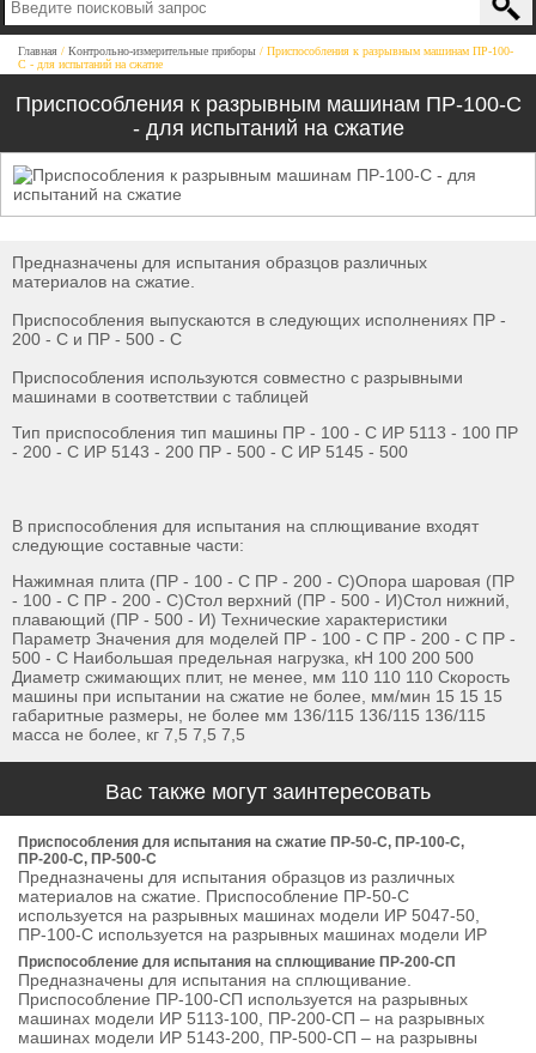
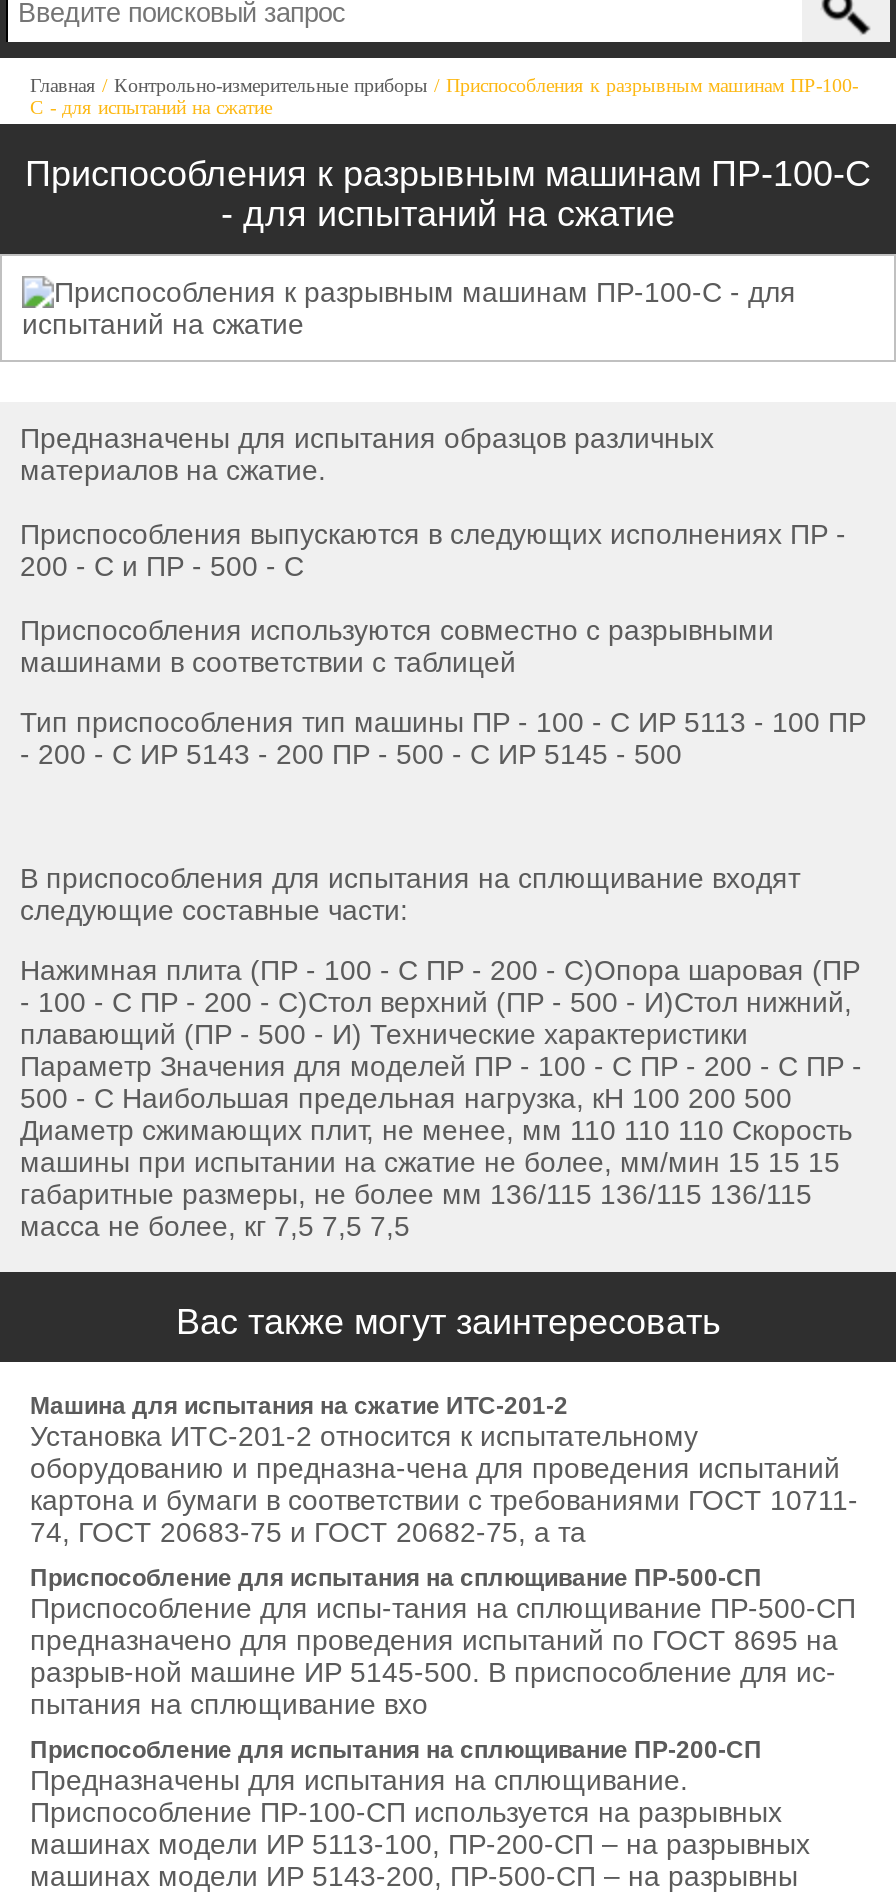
[18,834,487,944] Приспособления для испытания на сжатие ПР-50-С, ПР-100-С, | ПР-200-С, ПР-500-С | Предназначены для испытания образцов из различных | материалов на сжатие. Приспособление ПР-50-С | используется на разрывных машинах модели ИР 5047-50, | ПР-100-С используется на разрывных машинах модели ИР -> [30,1392,858,1720] Машина для испытания на сжатие ИТС-201-2 | Установка ИТС-201-2 относится к испытательному | оборудованию и предназна-чена для проведения испытаний | картона и бумаги в соответствии с требованиями ГОСТ 10711- | 74, ГОСТ 20683-75 и ГОСТ 20682-75, а та | Приспособление для испытания на сплющивание ПР-500-СП | Приспособление для испы-тания на сплющивание ПР-500-СП | предназначено для проведения испытаний по ГОСТ 8695 на | разрыв-ной машине ИР 5145-500. В приспособление для ис- | пытания на сплющивание вхо

